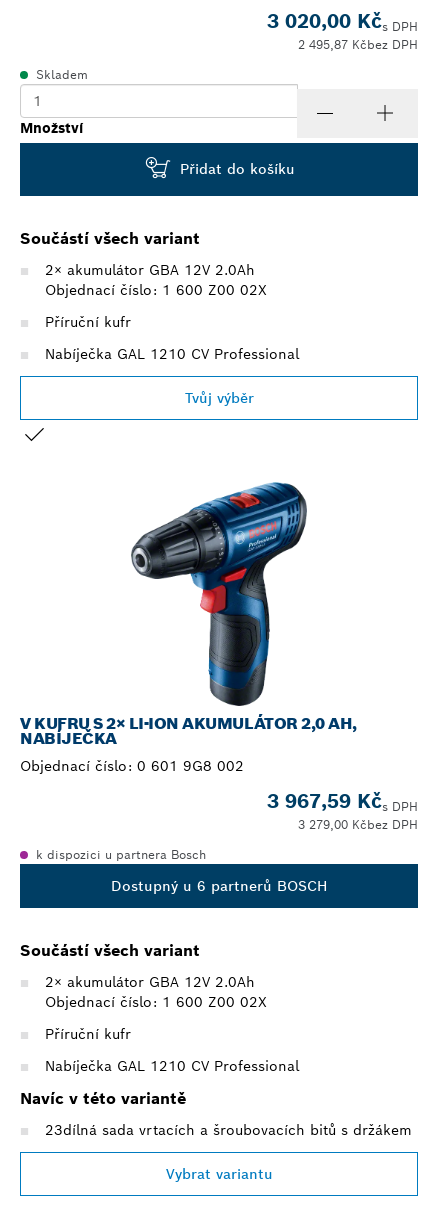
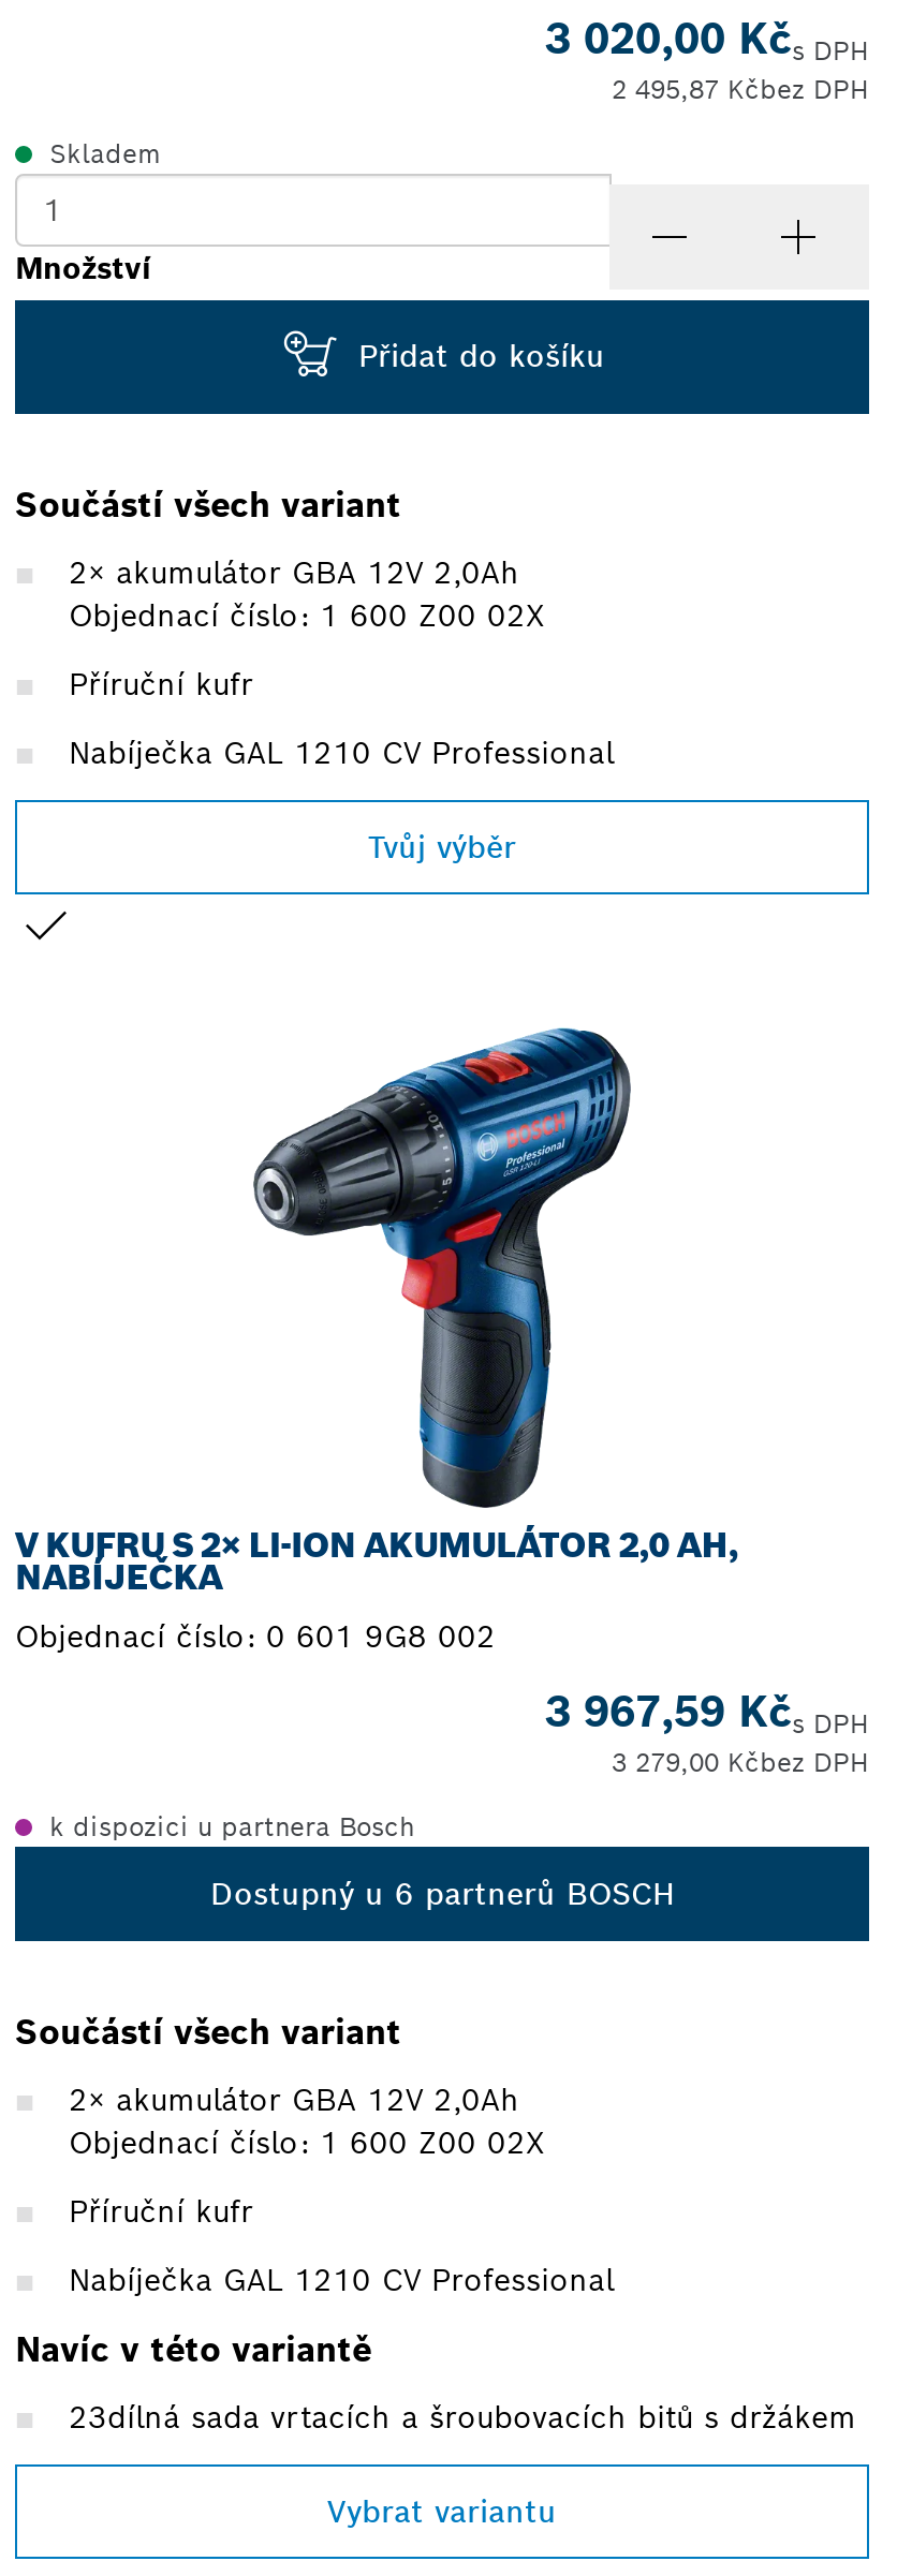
[45,261,255,279] 2× akumulátor GBA 12V 2.0Ah -> [69,553,519,592] 2× akumulátor GBA 12V 2,0Ah
[45,973,255,991] 2× akumulátor GBA 12V 2.0Ah -> [69,2080,519,2119] 2× akumulátor GBA 12V 2,0Ah

